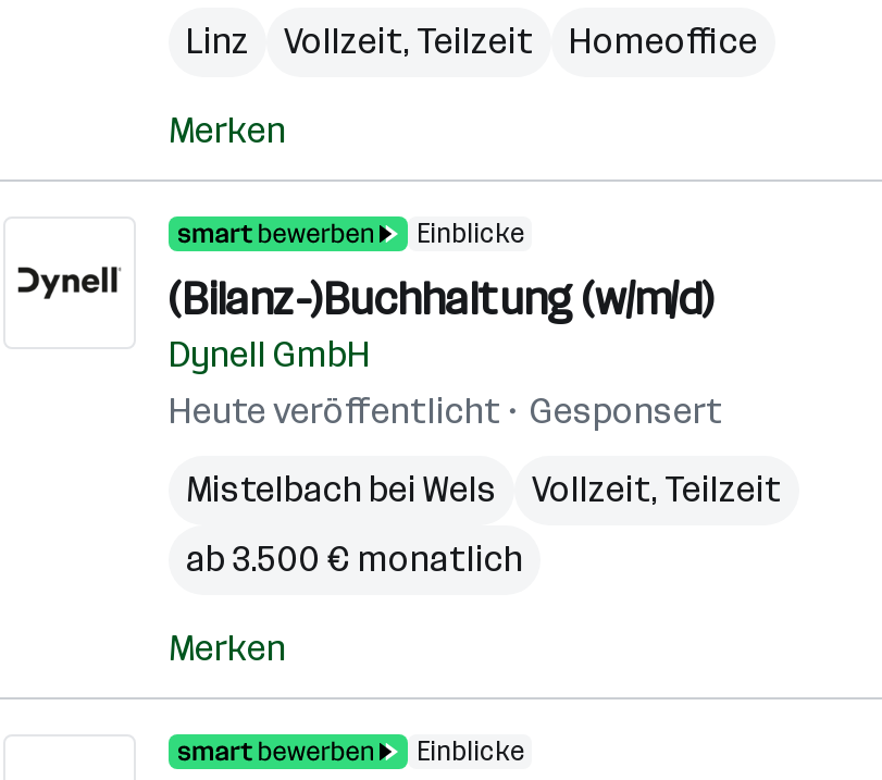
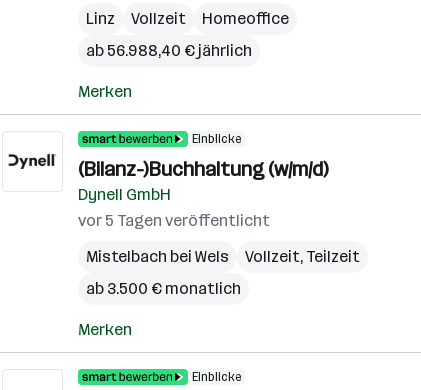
[284,21,534,62] Vollzeit, Teilzeit -> [131,9,186,28] Vollzeit
none -> [86,41,252,60] ab 56.988,40 € jährlich
[169,391,723,432] Heute veröffentlicht | Gesponsert -> [78,211,270,230] vor 5 Tagen veröffentlicht

